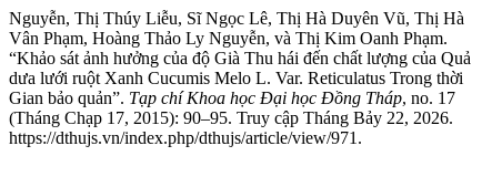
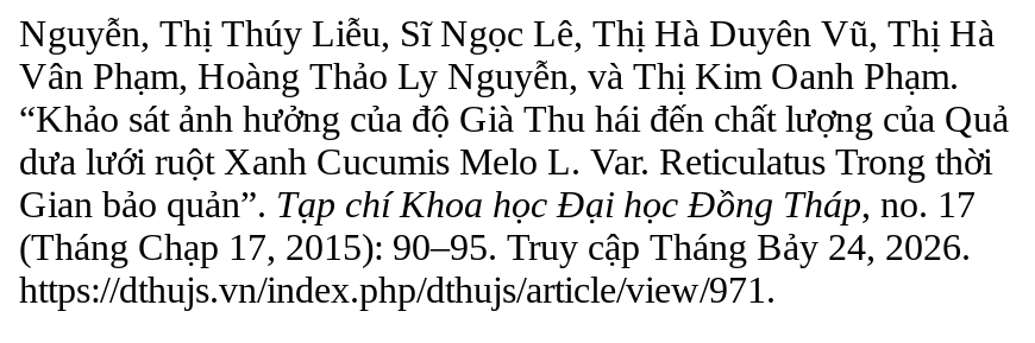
[9,108,453,127] (Tháng Chạp 17, 2015): 90–95. Truy cập Tháng Bảy 22, 2026. -> [19,227,971,267] (Tháng Chạp 17, 2015): 90–95. Truy cập Tháng Bảy 24, 2026.

